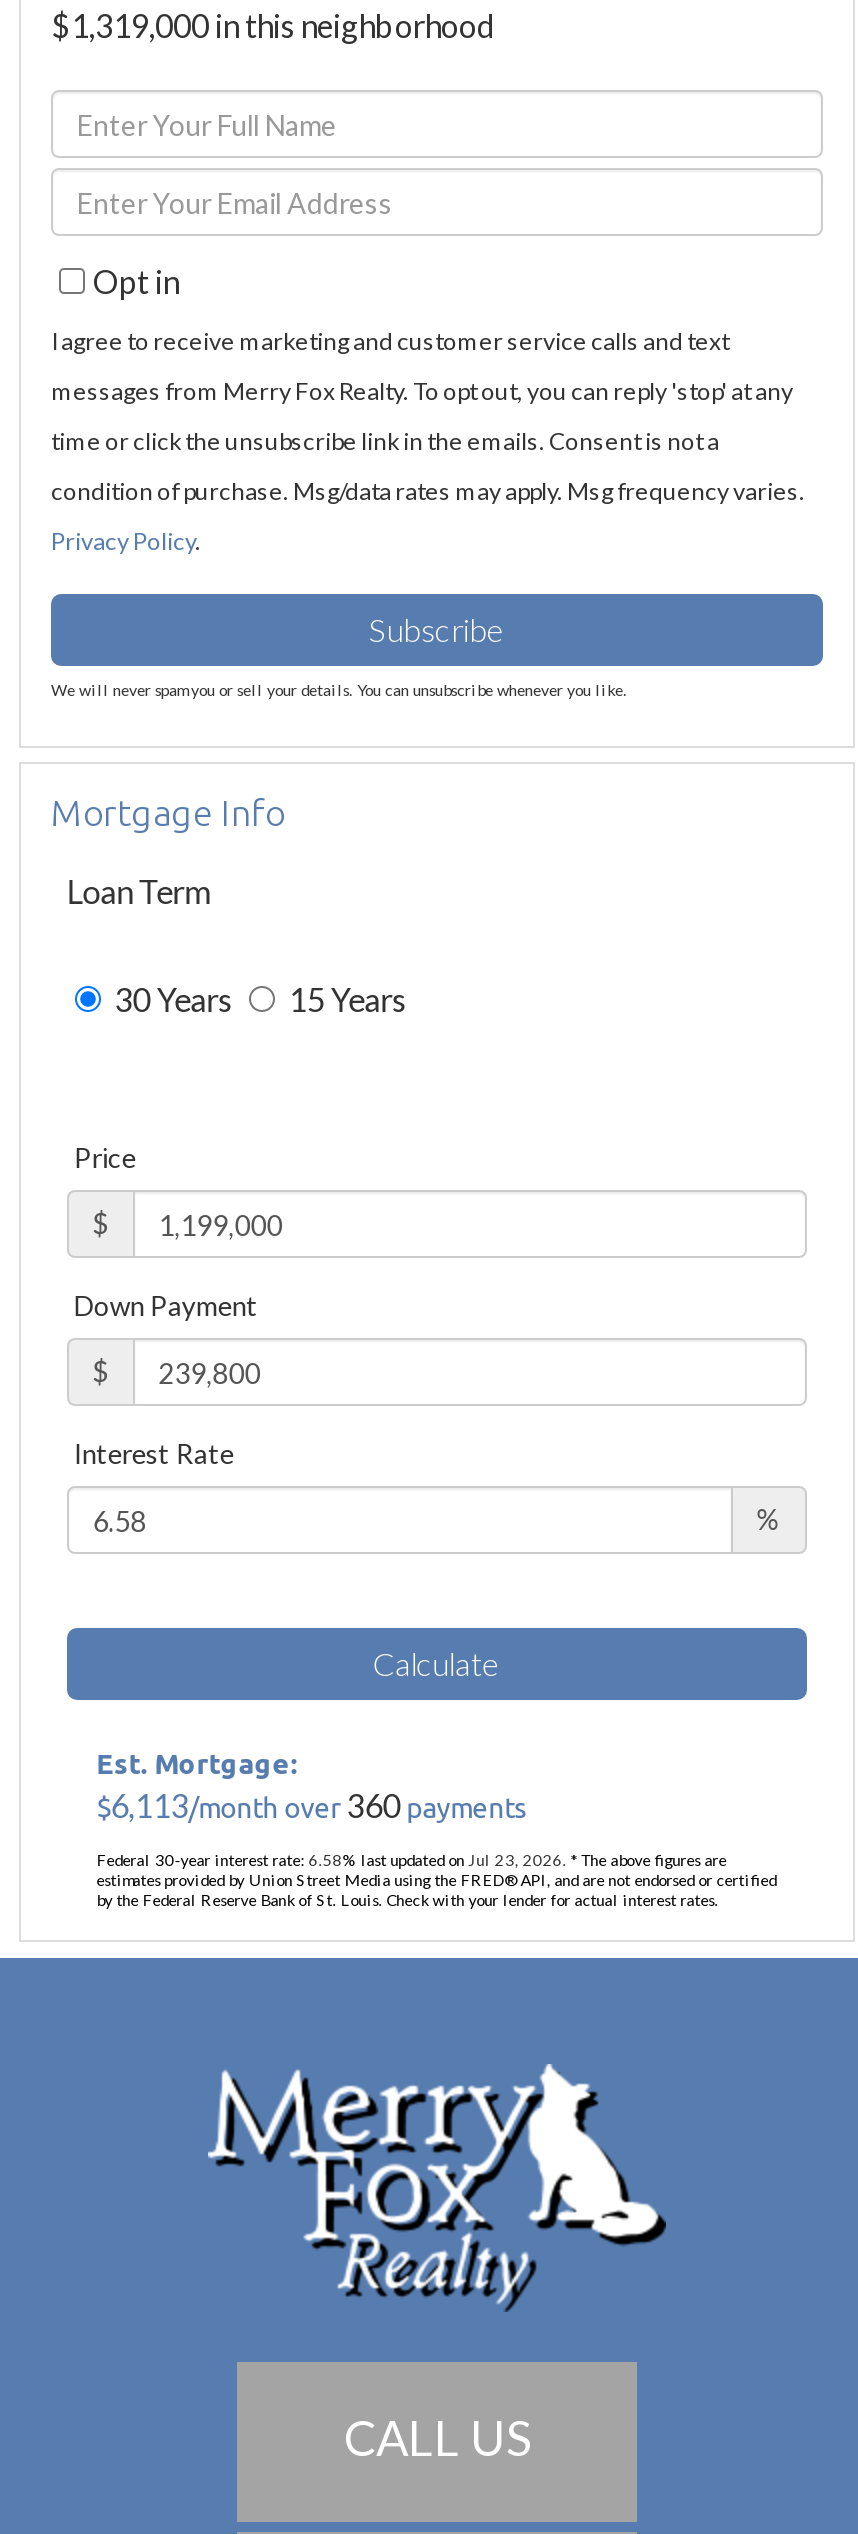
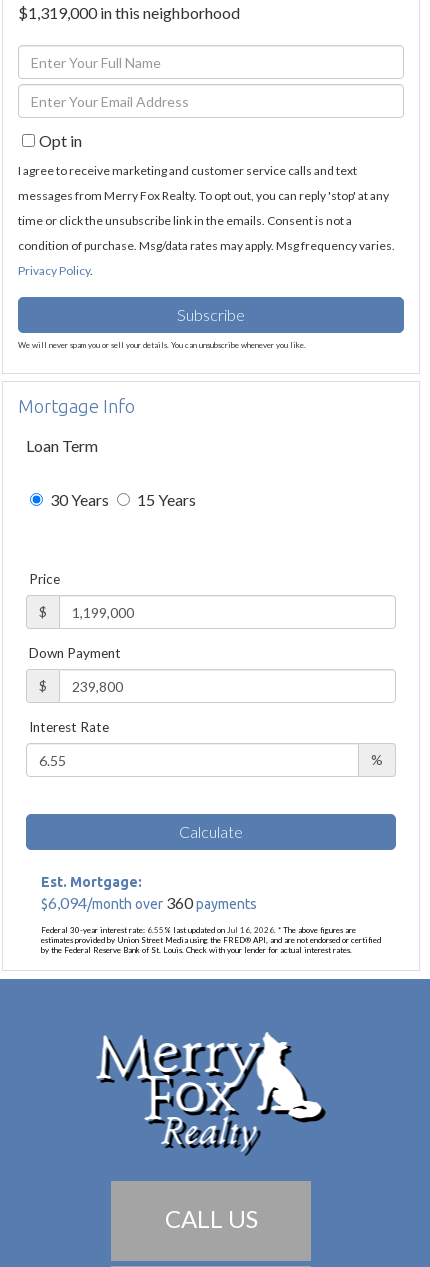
[96,1786,528,1824] $6,113/month over 360 payments -> [41,893,257,912] $6,094/month over 360 payments
[96,1850,726,1870] Federal 30-year interest rate: 6.58% last updated on Jul 23, 2026. * The above figures are -> [41,925,356,935] Federal 30-year interest rate: 6.55% last updated on Jul 16, 2026. * The above figures are

